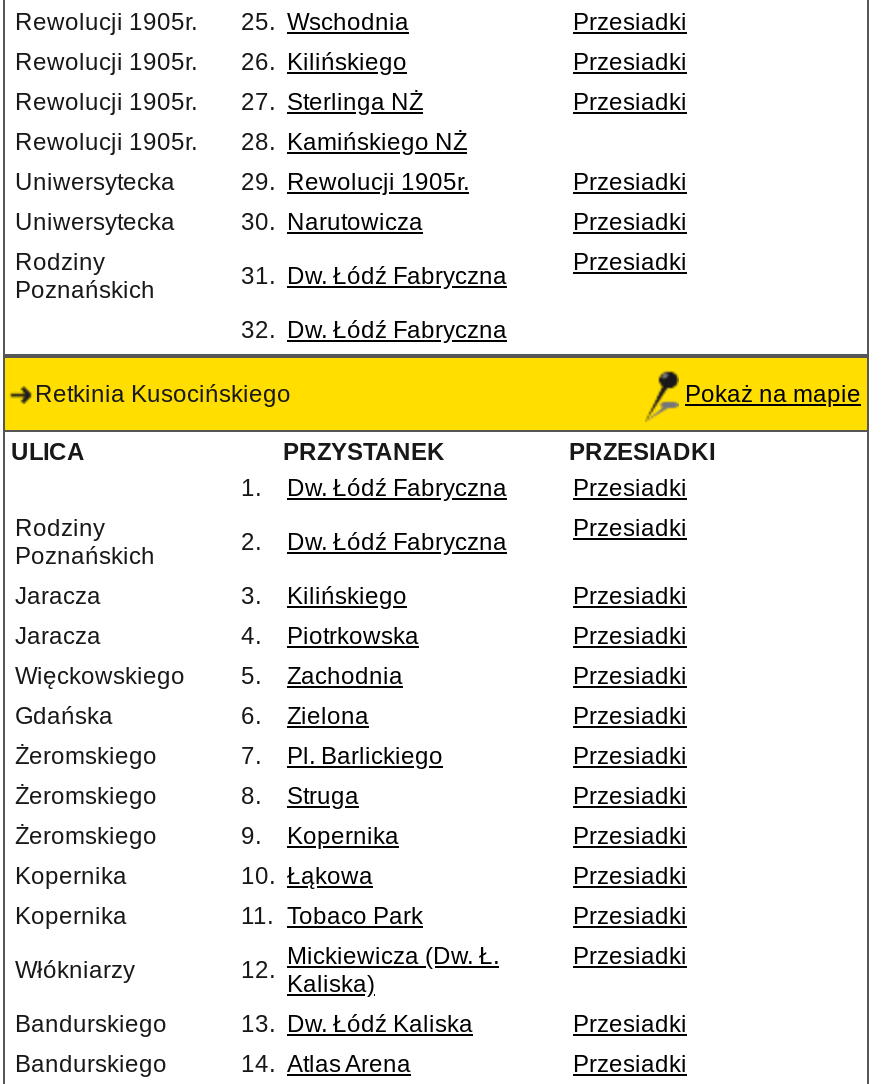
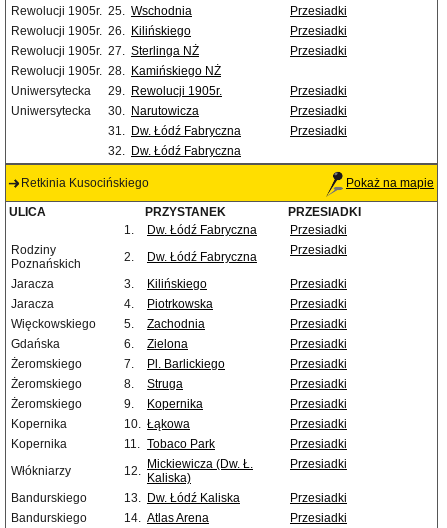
[15,248,155,304] Rodziny | Poznańskich -> none

